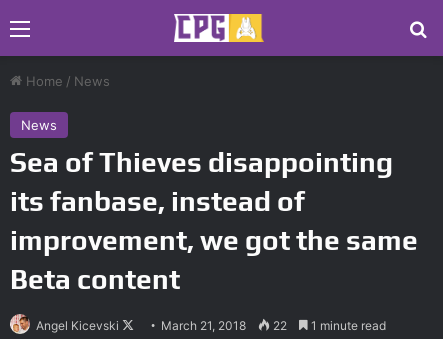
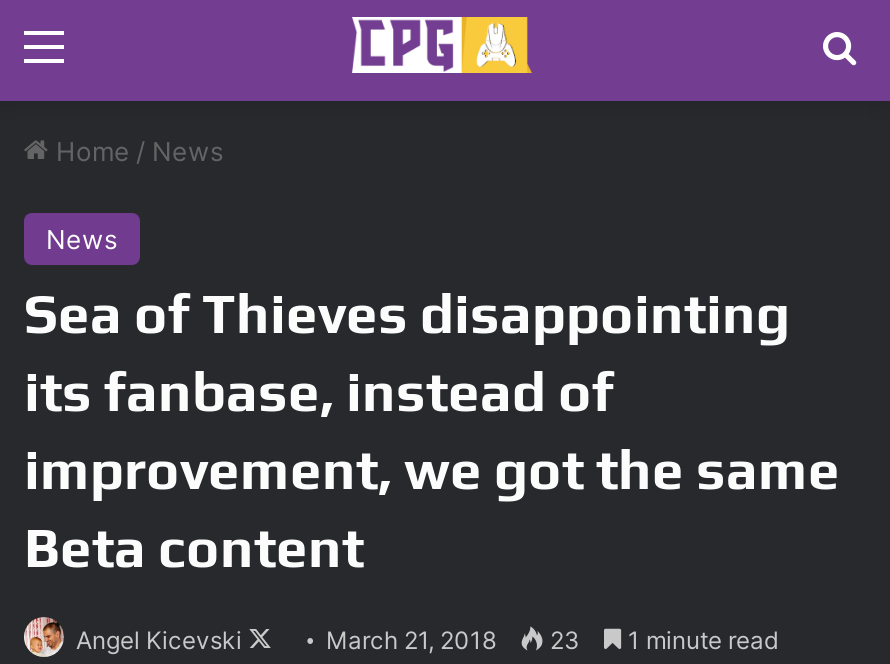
[270,318,287,333] 22 -> [544,625,580,655] 23

